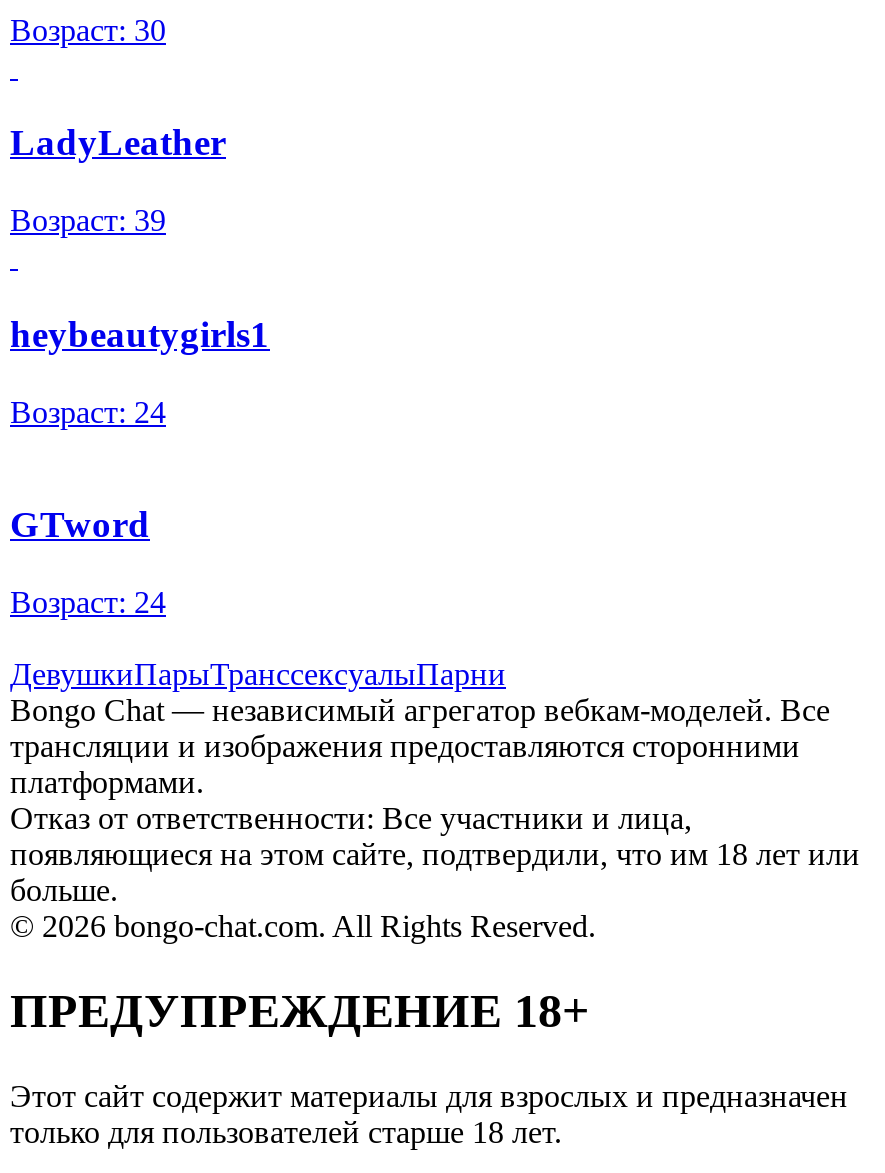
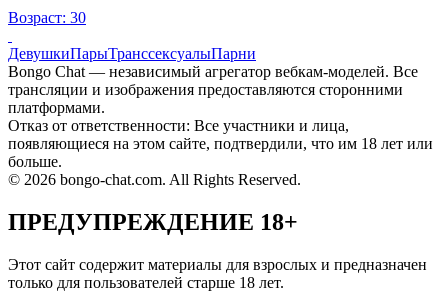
[10,122,270,619] LadyLeather | Возраст: 39 | heybeautygirls1 | Возраст: 24 | GTword | Возраст: 24 -> none

